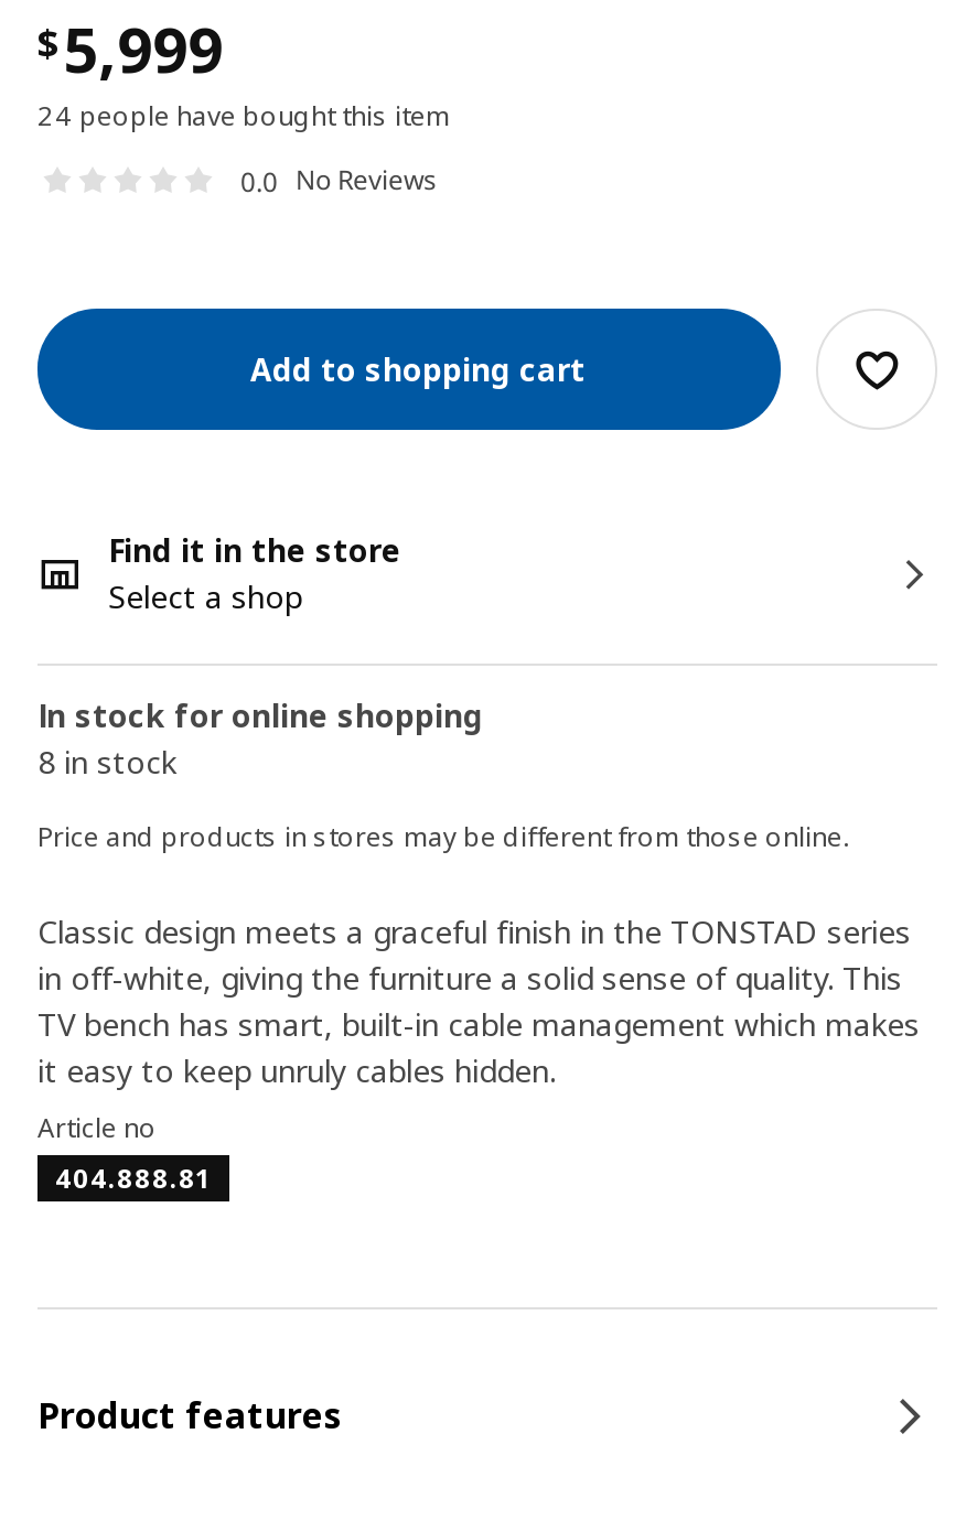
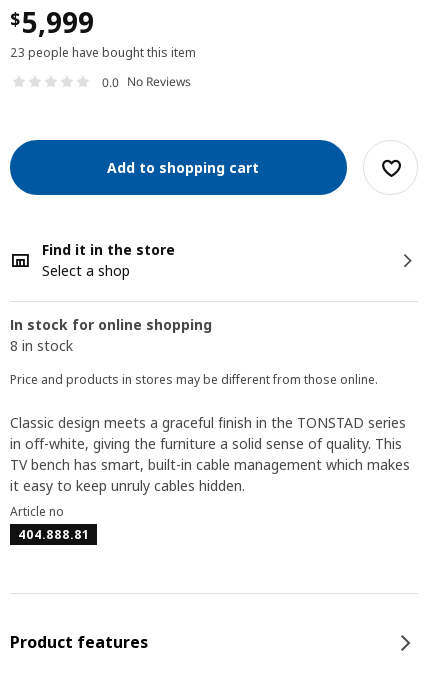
[37,97,450,134] 24 people have bought this item -> [10,44,196,61] 23 people have bought this item

